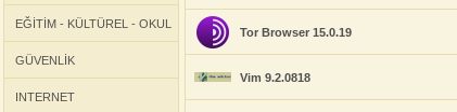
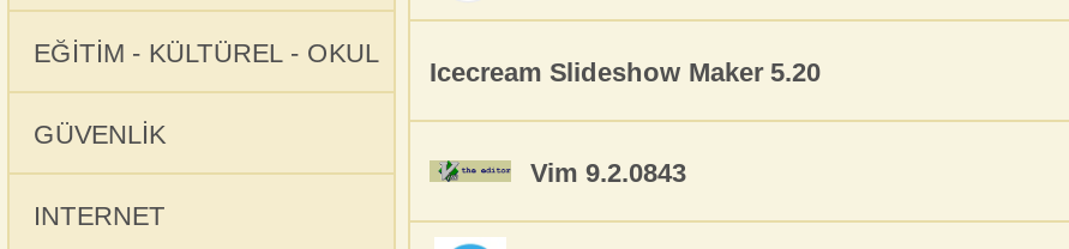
[240,25,352,38] Tor Browser 15.0.19 -> [430,56,821,85] Icecream Slideshow Maker 5.20
[240,71,310,83] Vim 9.2.0818 -> [530,157,686,186] Vim 9.2.0843

